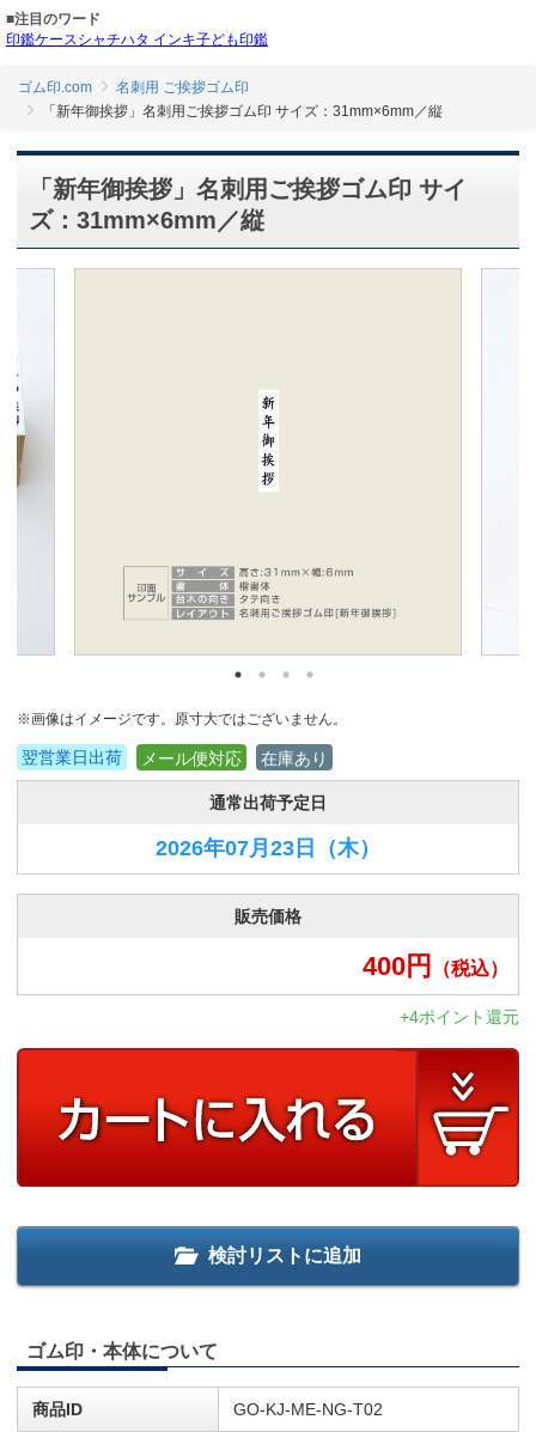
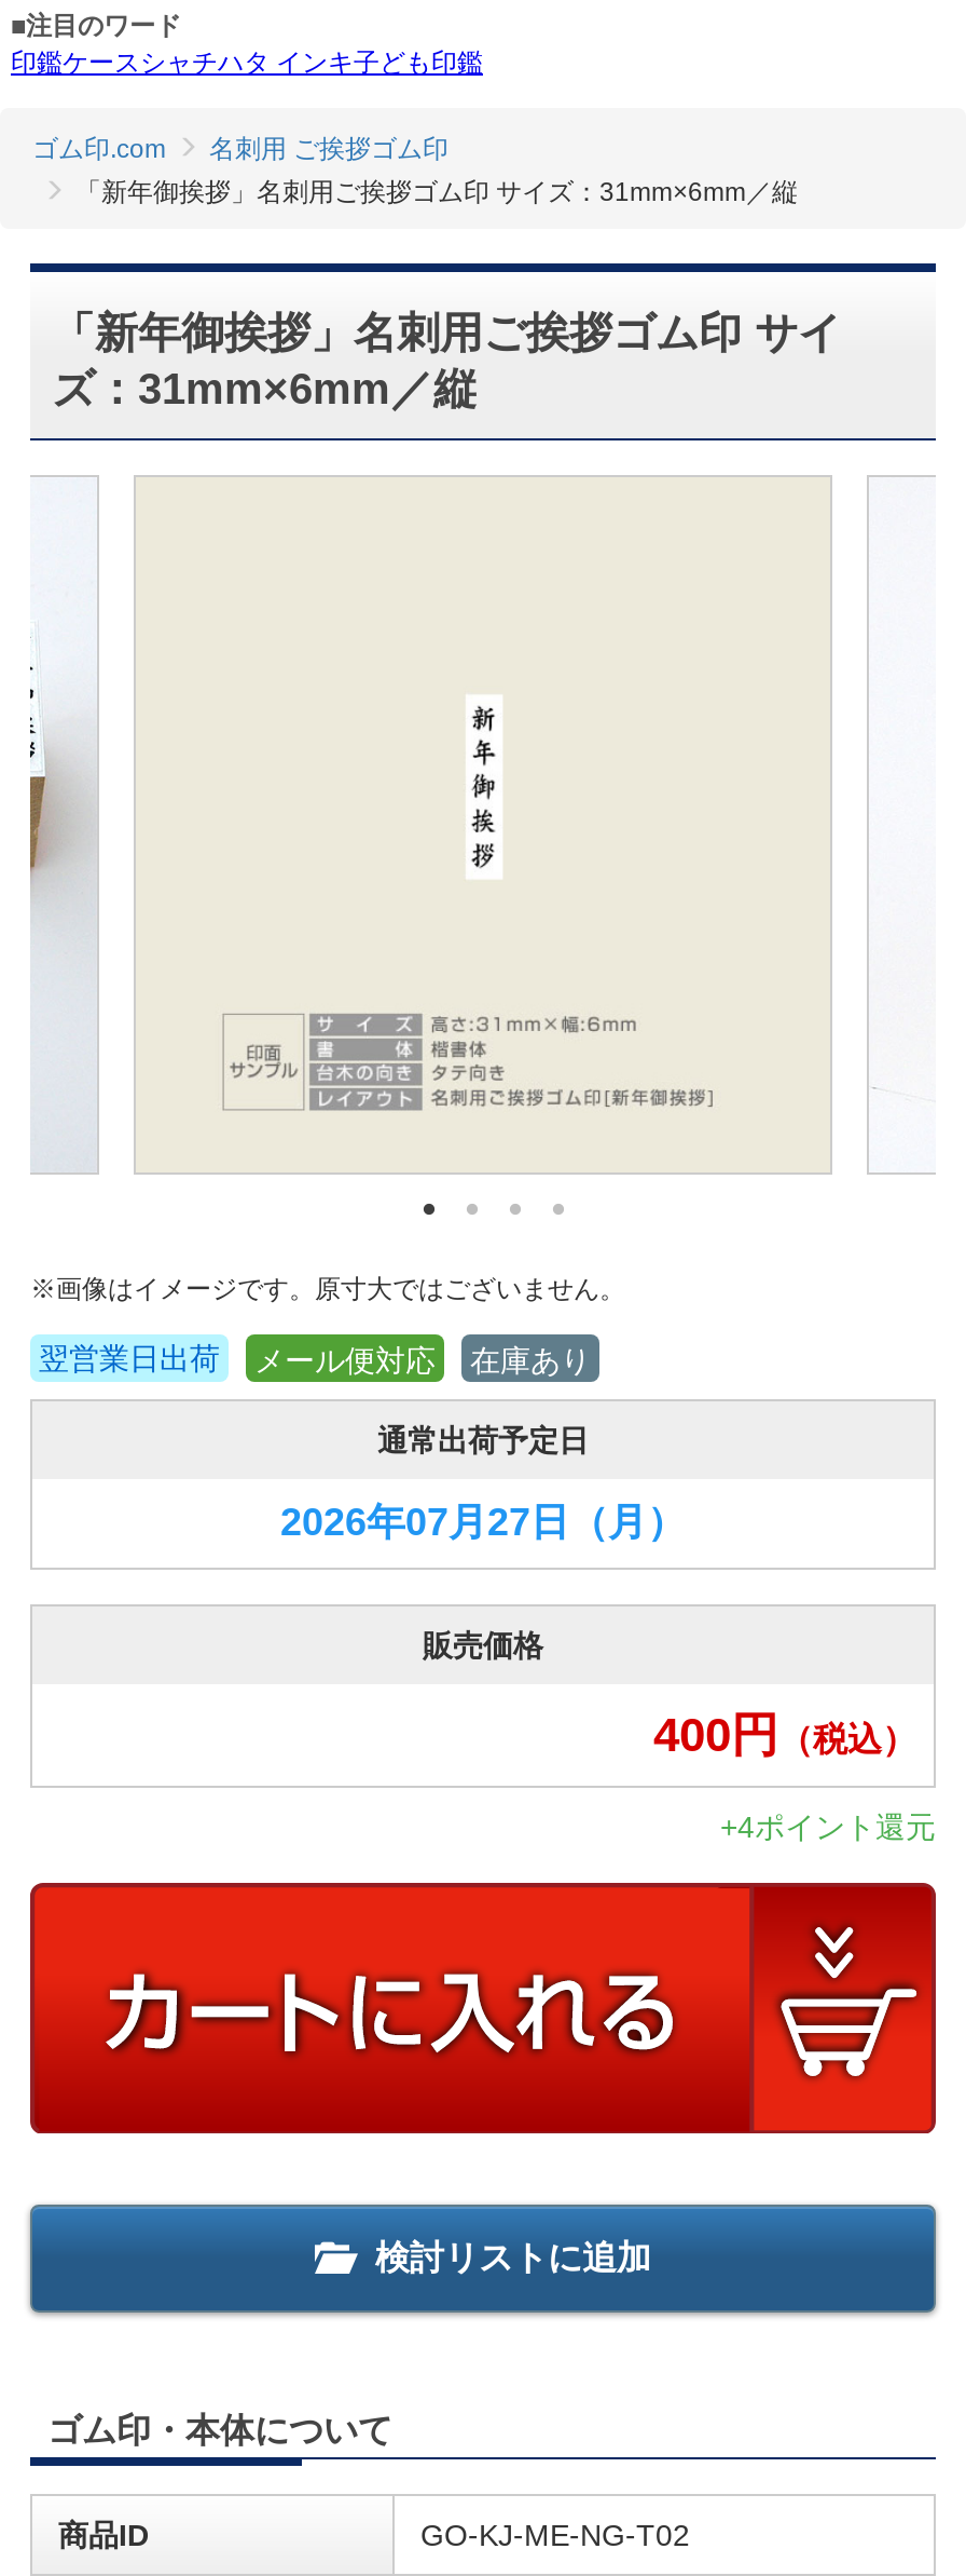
[156,836,380,860] 2026年07月23日（木） -> [280,1501,686,1544] 2026年07月27日（月）

